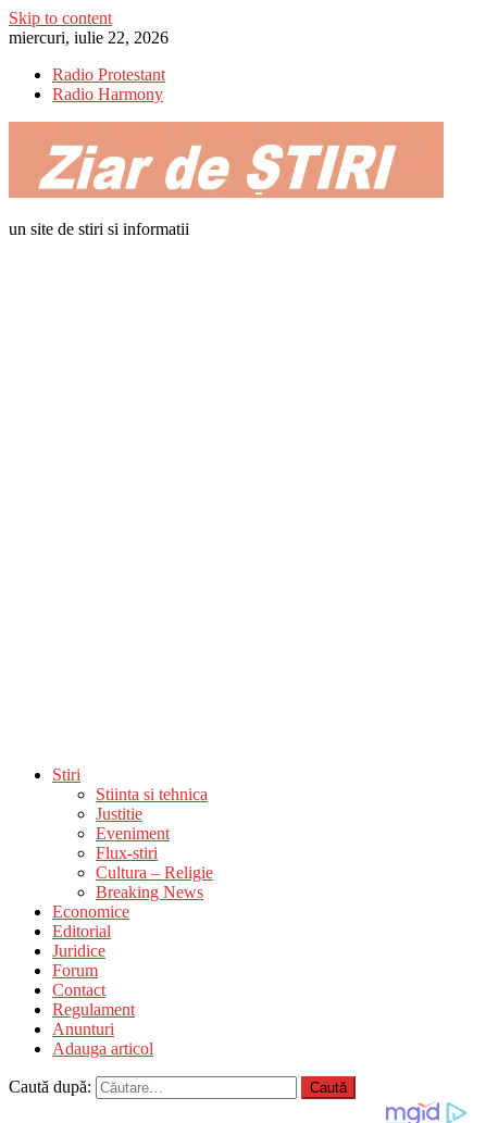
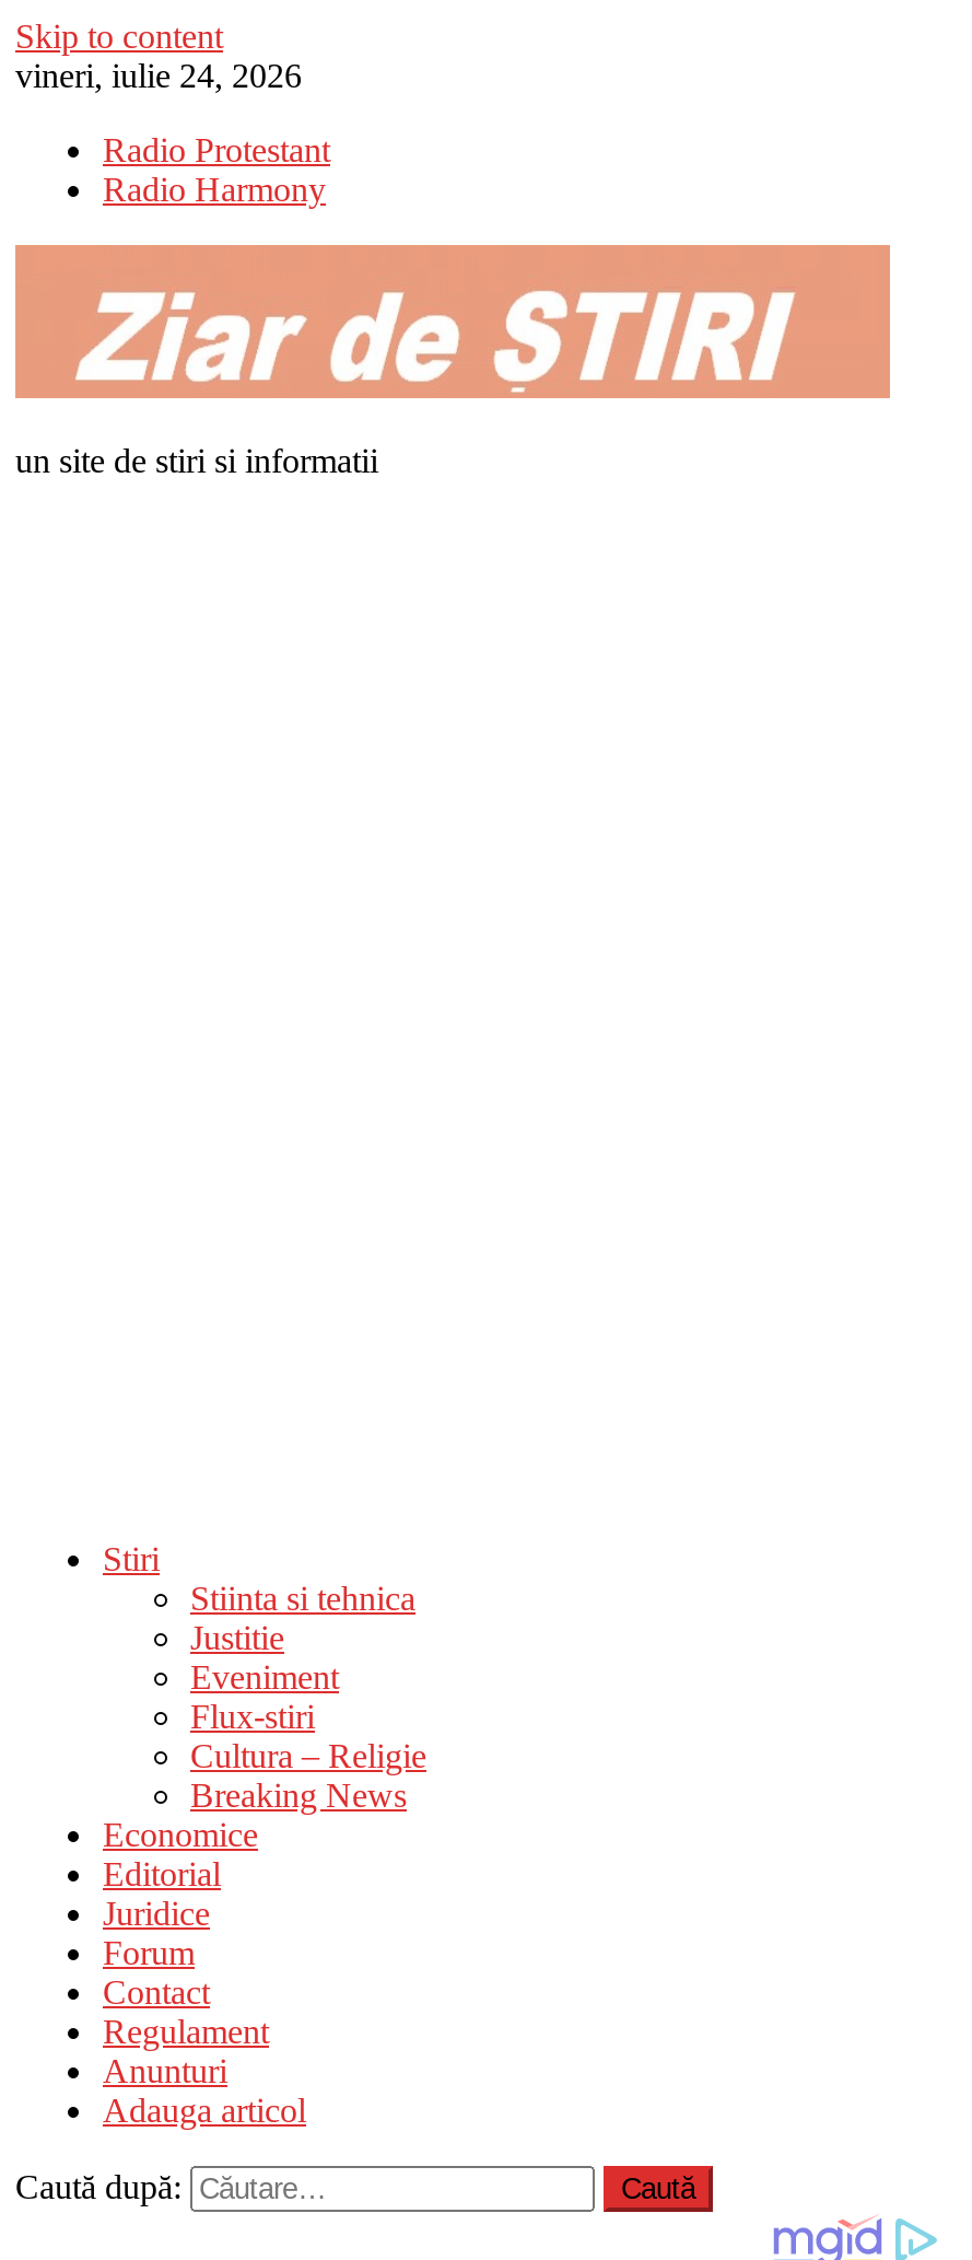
[9,28,169,47] miercuri, iulie 22, 2026 -> [15,57,302,94] vineri, iulie 24, 2026

